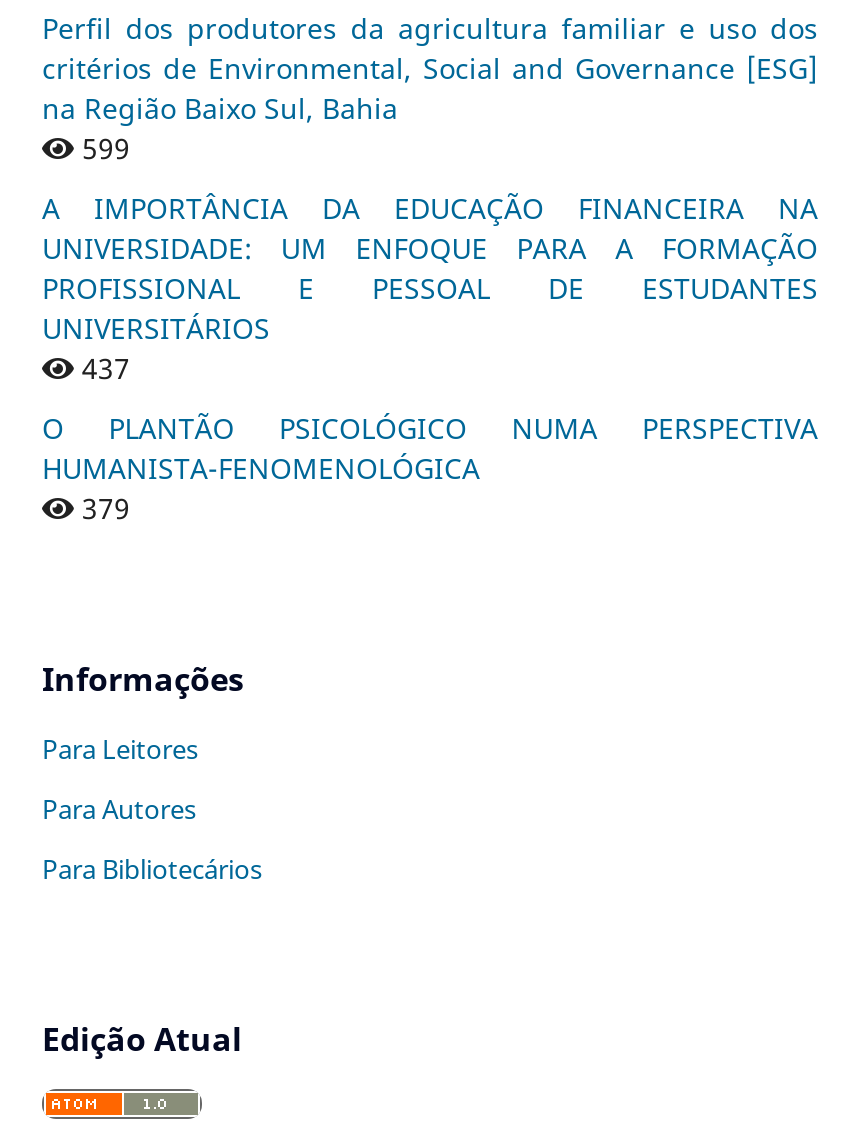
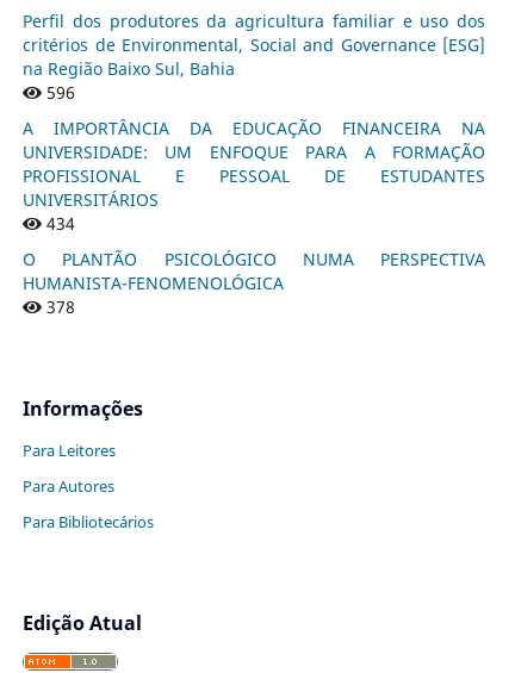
[74,129,130,167] 599 -> [42,81,75,104] 596
[74,349,130,387] 437 -> [42,212,75,235] 434
[74,489,130,527] 379 -> [42,296,75,318] 378

